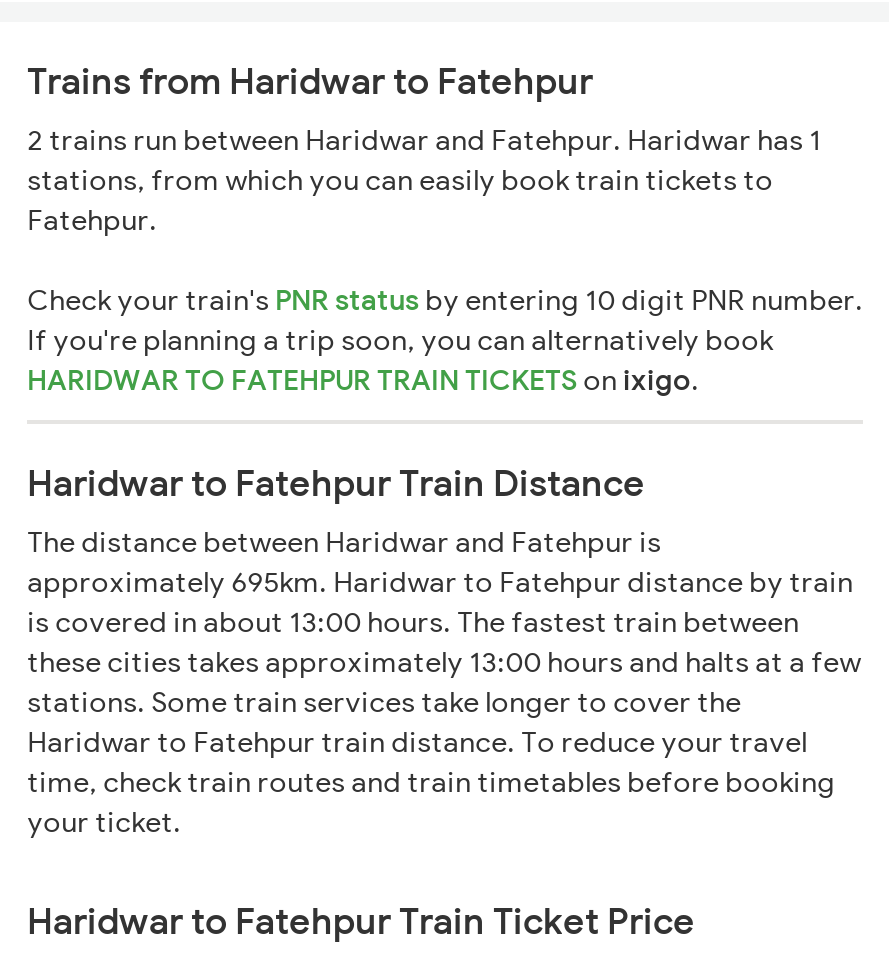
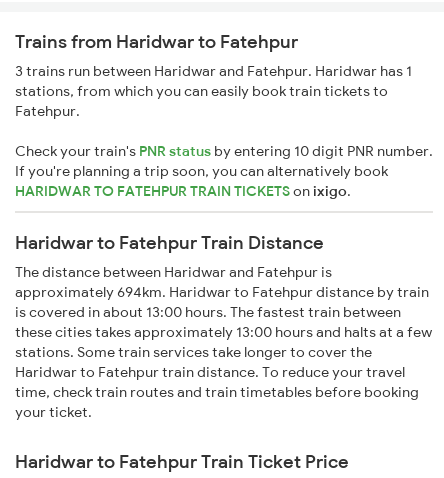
[27,123,821,159] 2 trains run between Haridwar and Fatehpur. Haridwar has 1 -> [15,62,412,80] 3 trains run between Haridwar and Fatehpur. Haridwar has 1
[27,565,853,601] approximately 695km. Haridwar to Fatehpur distance by train -> [15,283,429,301] approximately 694km. Haridwar to Fatehpur distance by train

